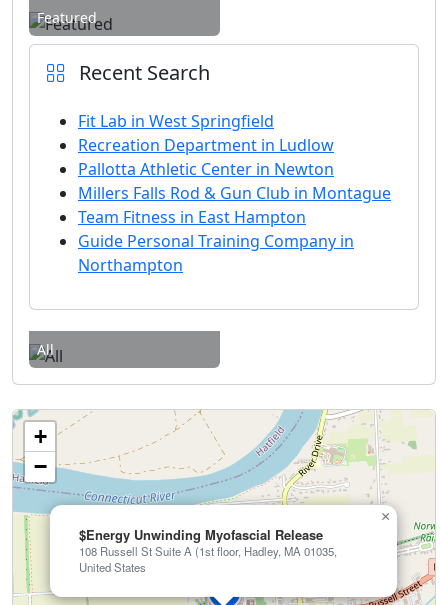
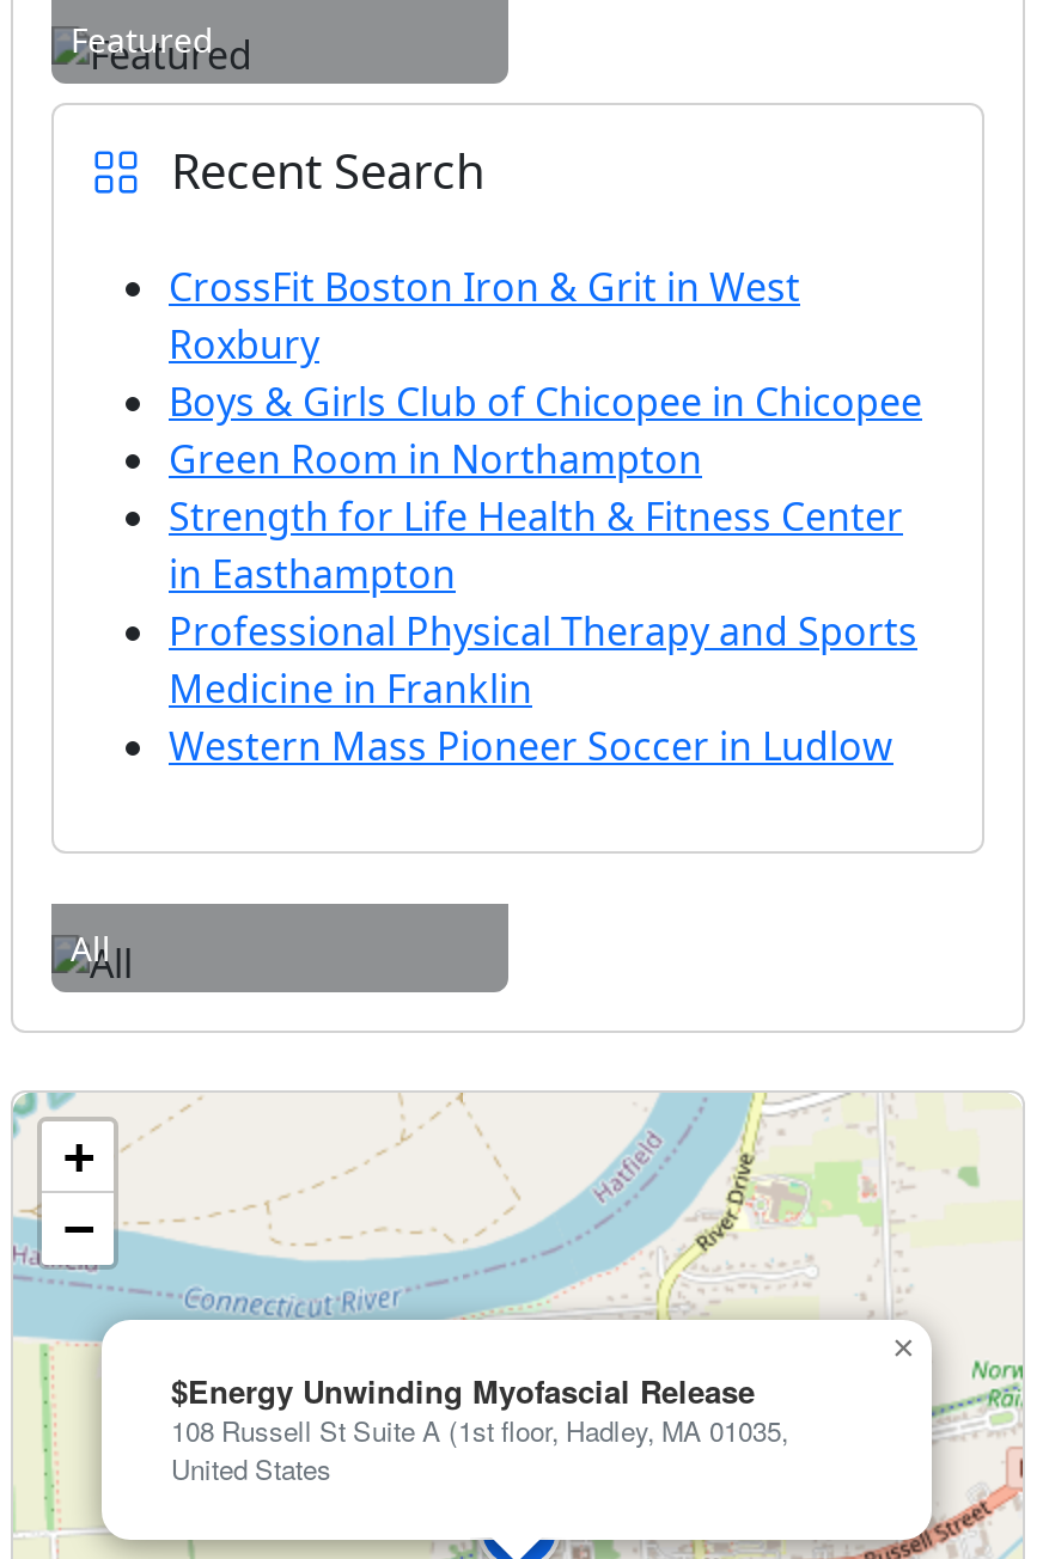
[78,110,391,276] Fit Lab in West Springfield | Recreation Department in Ludlow | Pallotta Athletic Center in Newton | Millers Falls Rod & Gun Club in Montague | Team Fitness in East Hampton | Guide Personal Training Company in | Northampton -> [169,261,922,773] CrossFit Boston Iron & Grit in West | Roxbury | Boys & Girls Club of Chicopee in Chicopee | Green Room in Northampton | Strength for Life Health & Fitness Center | in Easthampton | Professional Physical Therapy and Sports | Medicine in Franklin | Western Mass Pioneer Soccer in Ludlow

